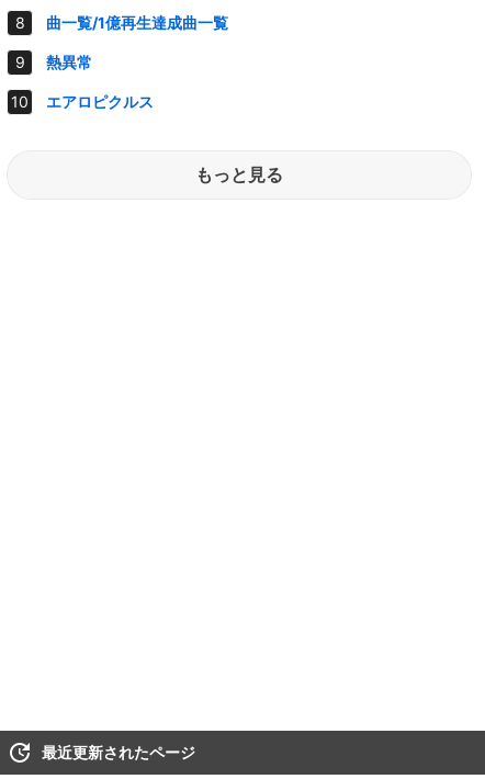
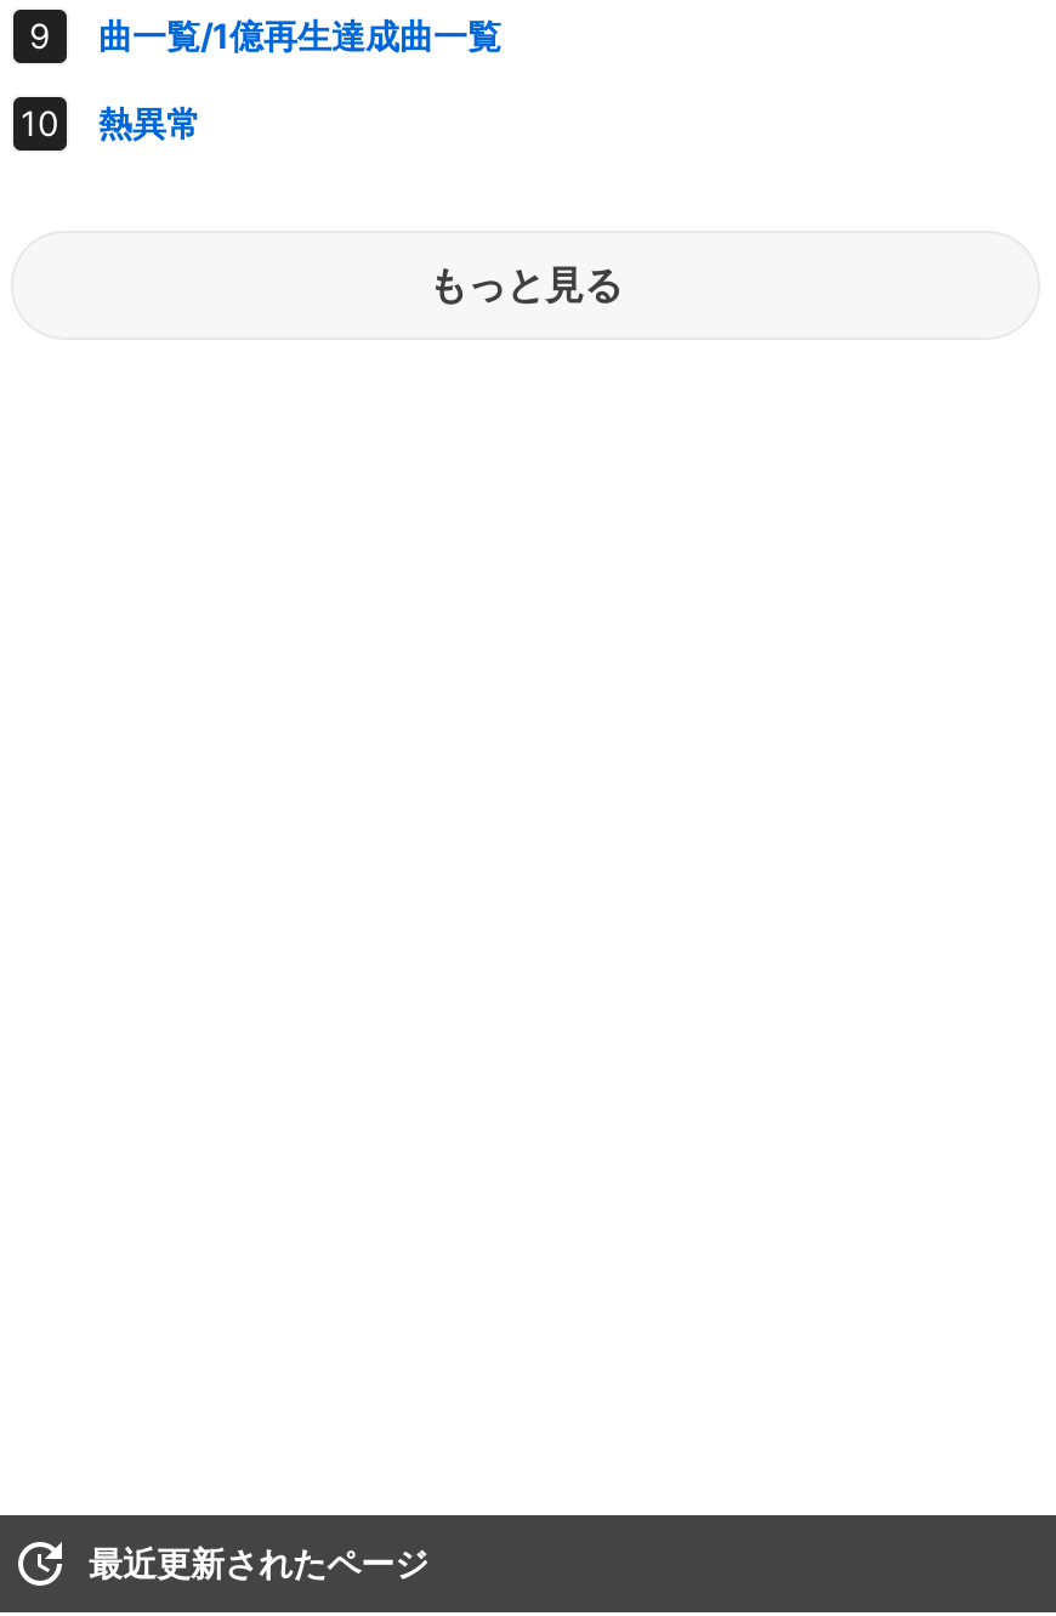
[46,92,154,111] エアロピクルス -> none

